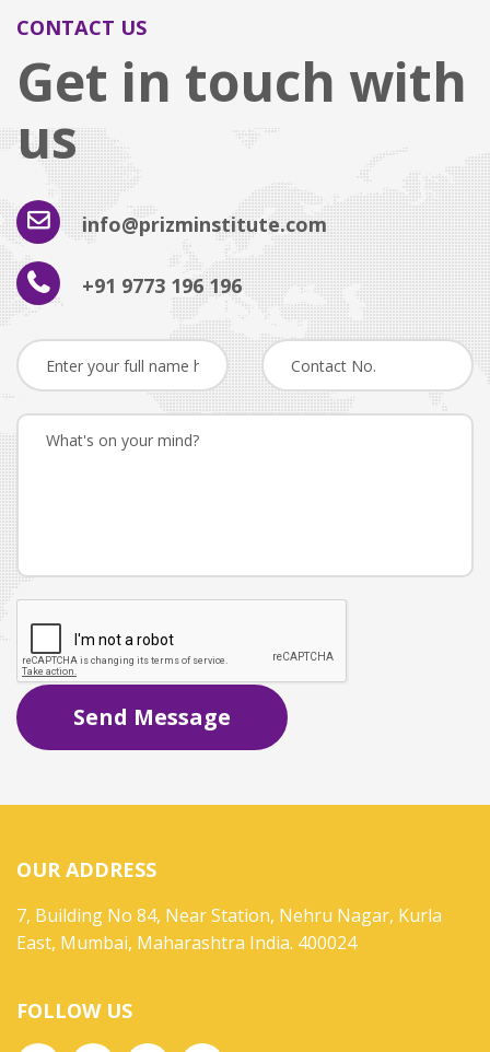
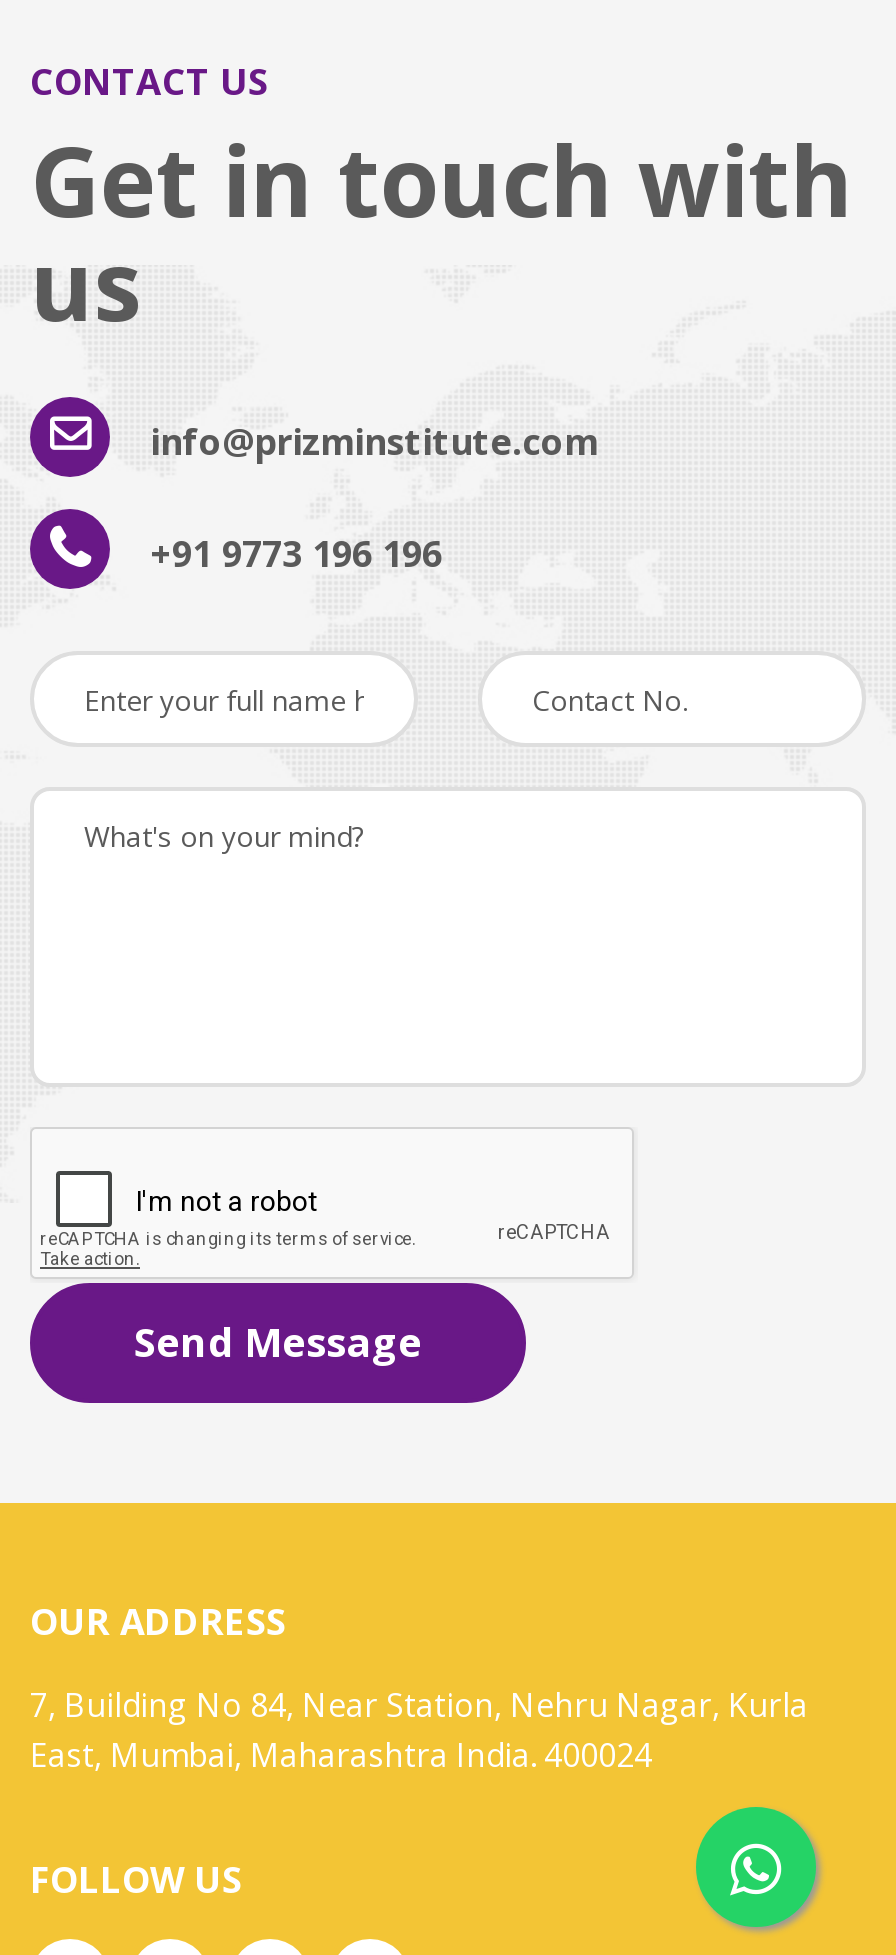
none -> [694,1805,822,1933] [image]

